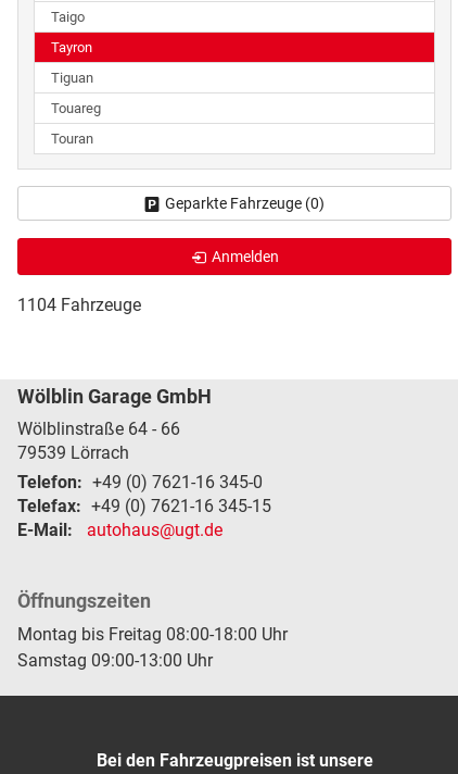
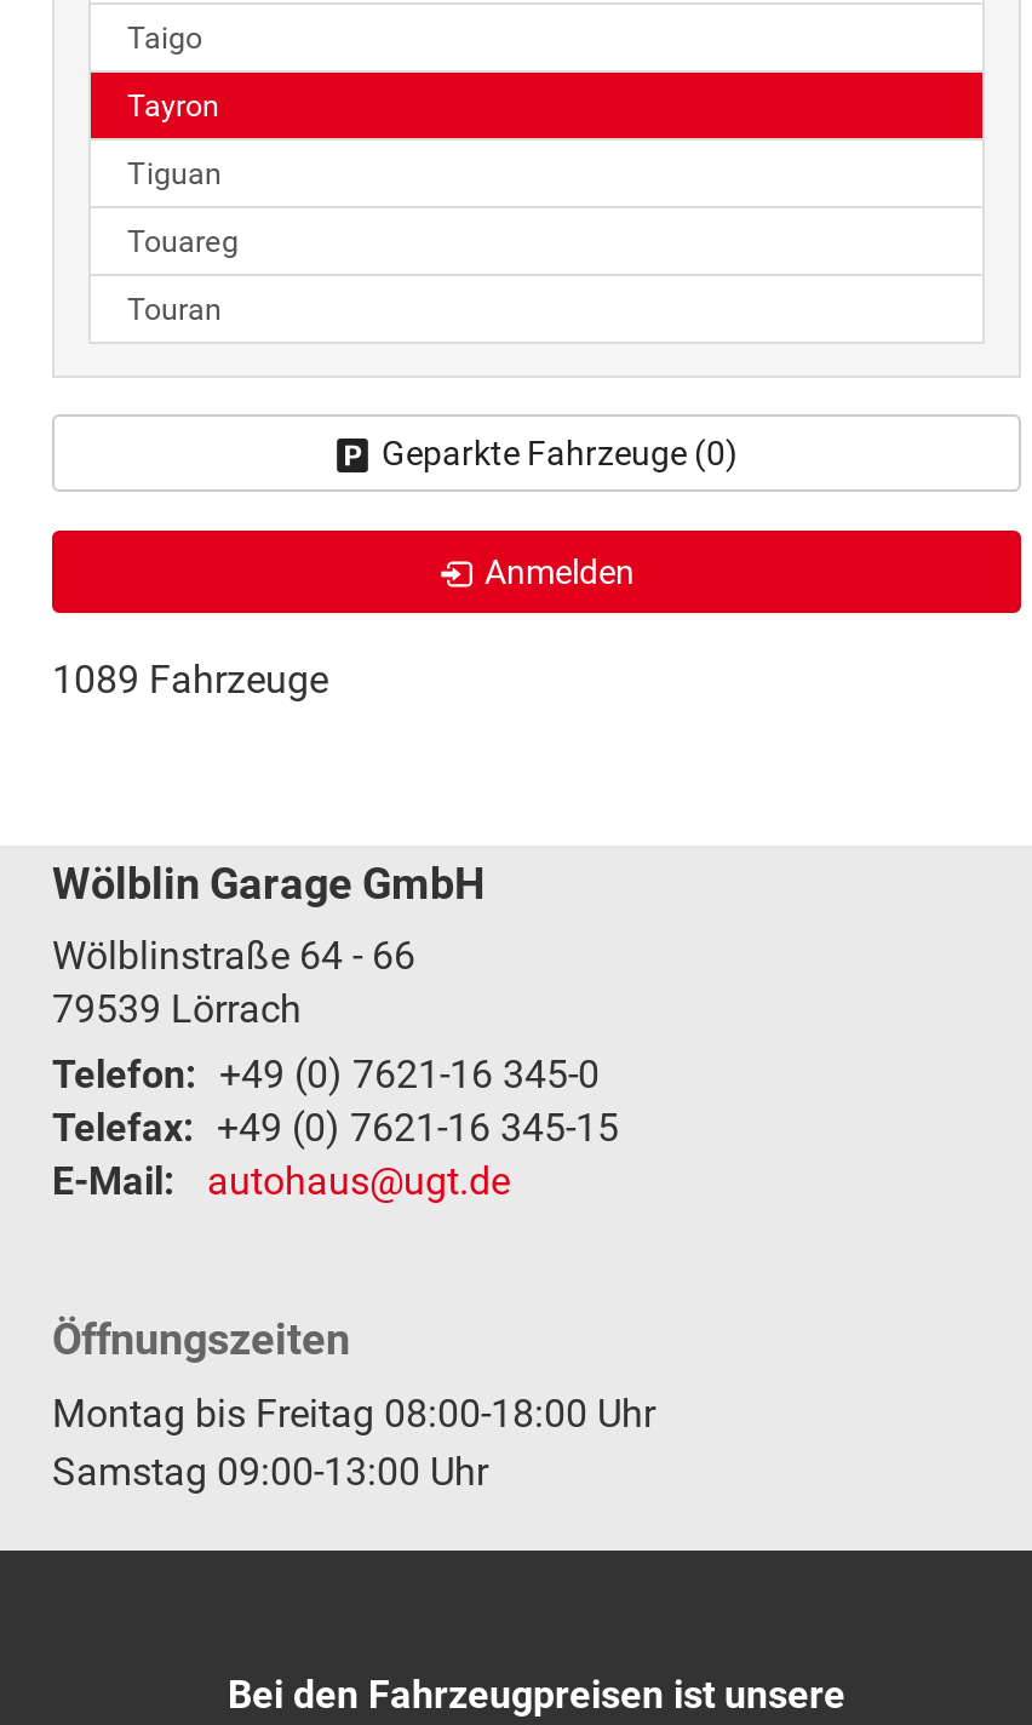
[17,294,141,315] 1104 Fahrzeuge -> [52,656,328,702] 1089 Fahrzeuge

